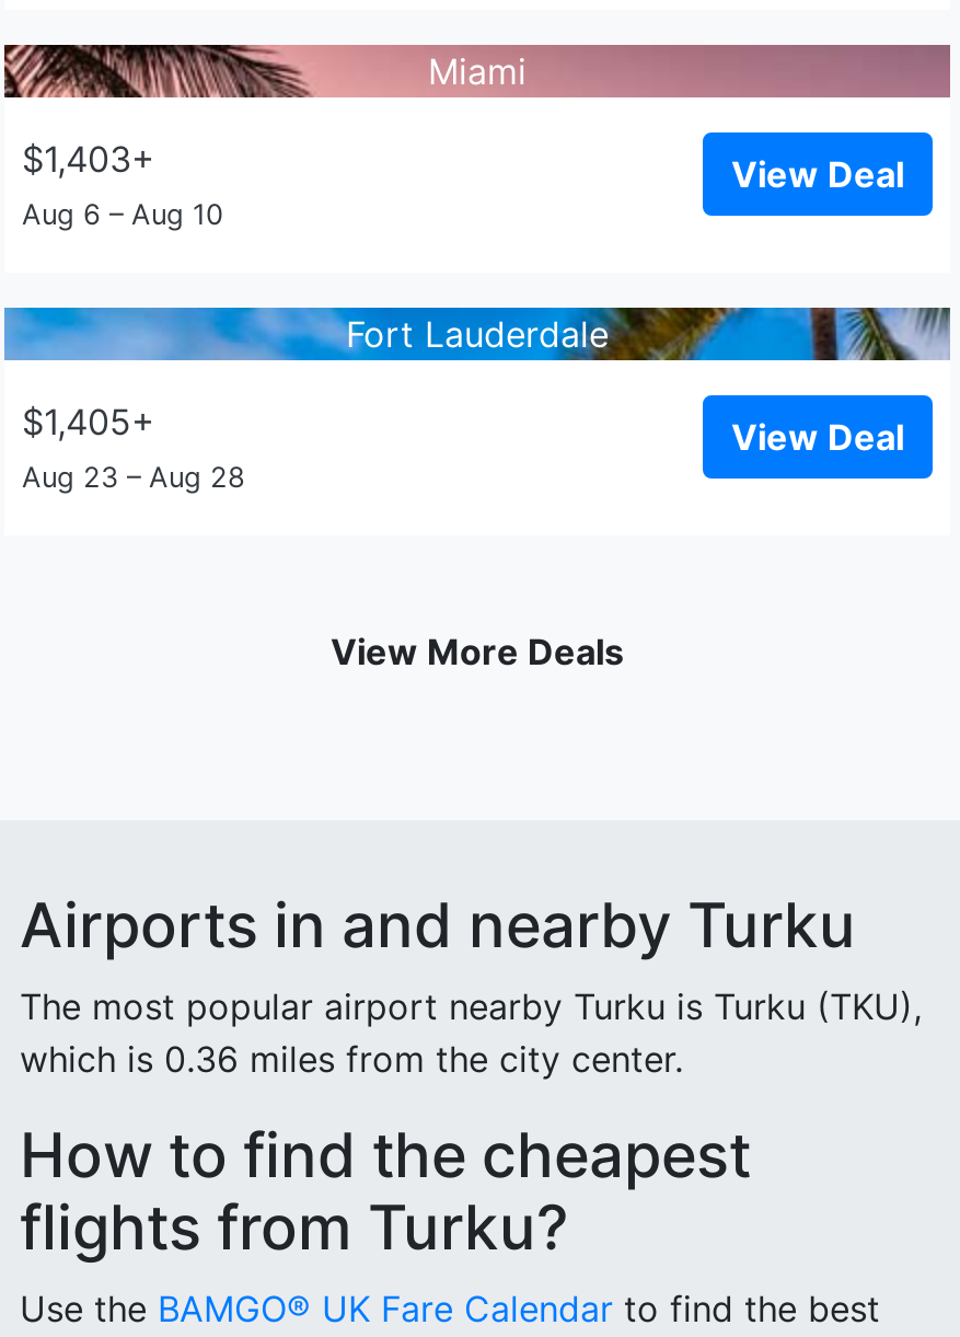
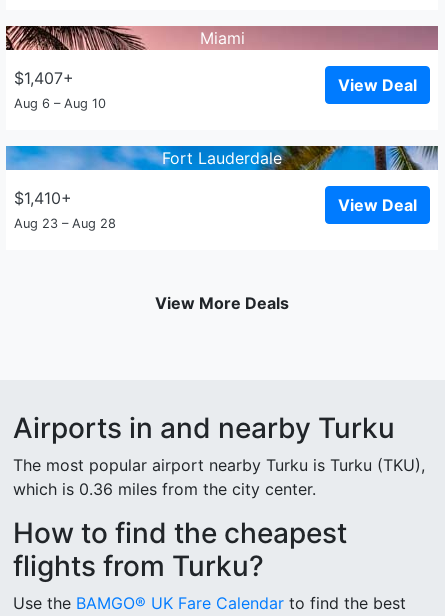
[22,137,155,181] $1,403+ -> [14,68,74,88] $1,407+
[22,400,155,443] $1,405+ -> [14,188,72,208] $1,410+

